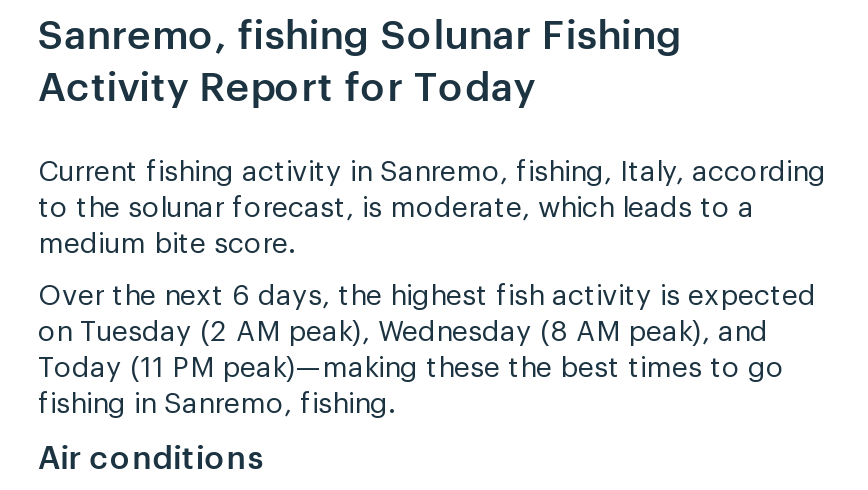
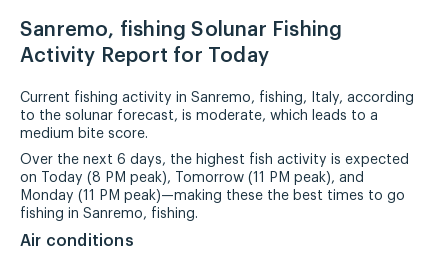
[38,319,768,347] on Tuesday (2 AM peak), Wednesday (8 AM peak), and -> [20,171,364,185] on Today (8 PM peak), Tomorrow (11 PM peak), and
[38,355,784,383] Today (11 PM peak)—making these the best times to go -> [20,189,405,203] Monday (11 PM peak)—making these the best times to go

